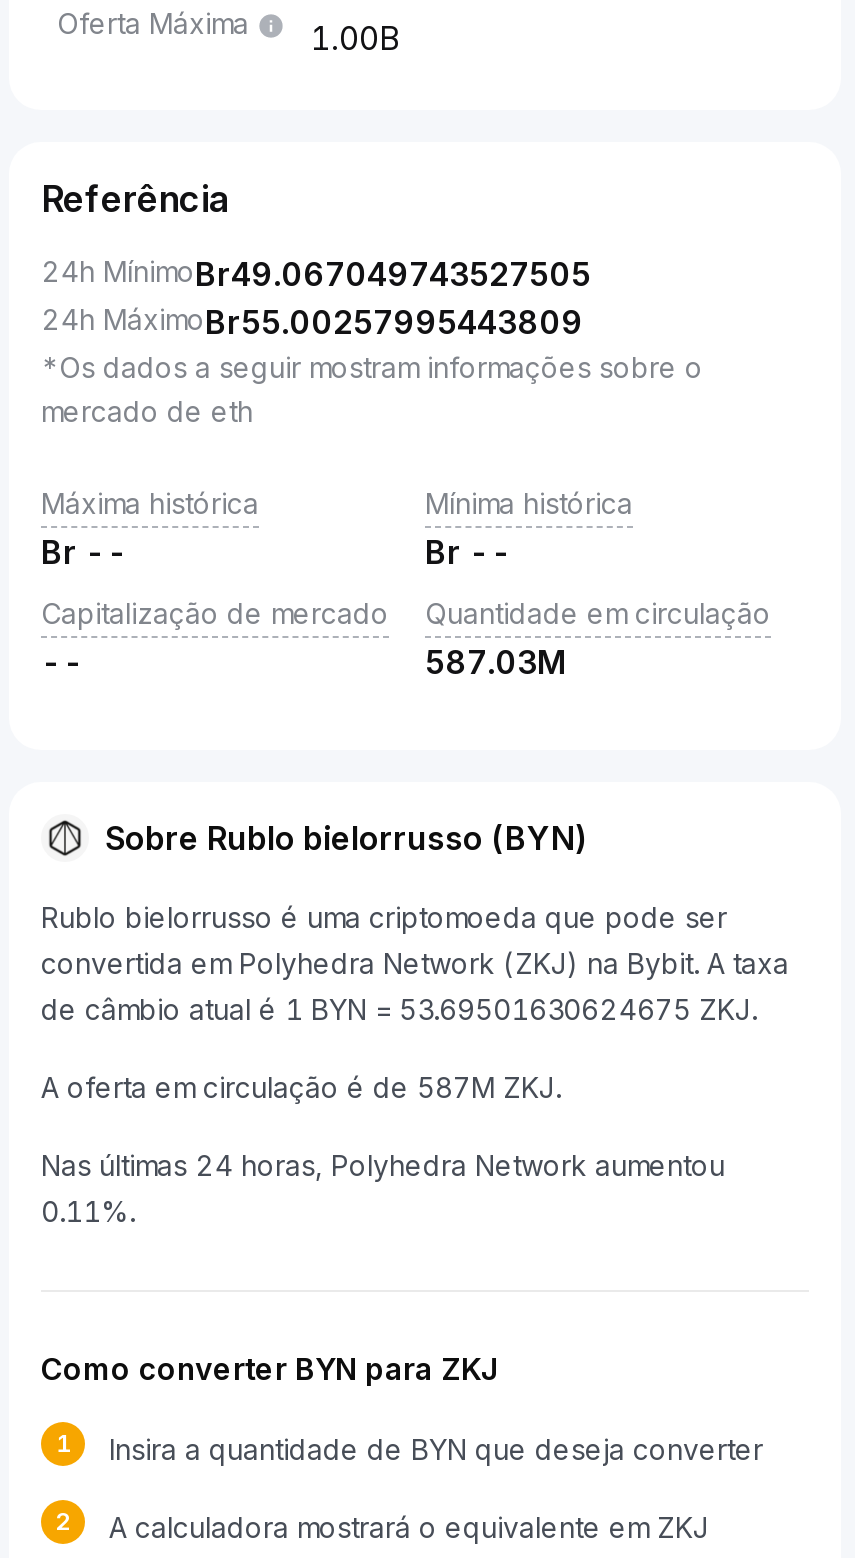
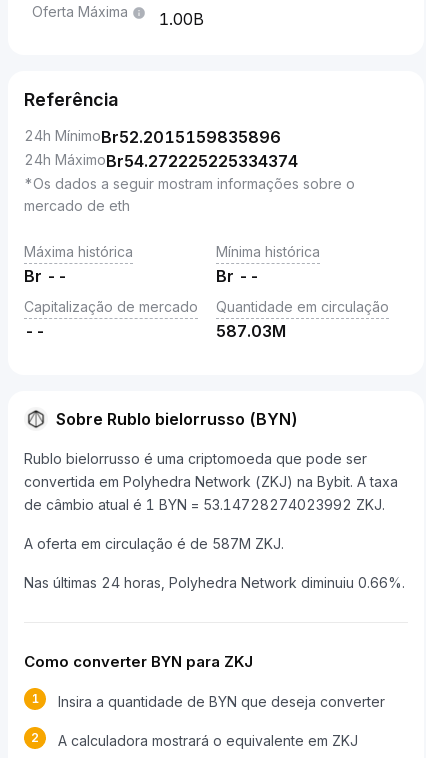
[41,254,591,294] 24h MínimoBr49.067049743527505 -> [24,127,281,147] 24h MínimoBr52.2015159835896
[41,302,583,342] 24h MáximoBr55.00257995443809 -> [24,151,298,171] 24h MáximoBr54.272225225334374
[41,992,757,1026] de câmbio atual é 1 BYN = 53.69501630624675 ZKJ. -> [24,496,385,513] de câmbio atual é 1 BYN = 53.14728274023992 ZKJ.
[41,1148,725,1228] Nas últimas 24 horas, Polyhedra Network aumentou | 0.11%. -> [24,574,405,591] Nas últimas 24 horas, Polyhedra Network diminuiu 0.66%.

